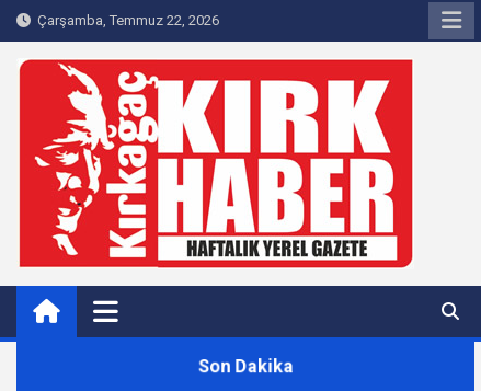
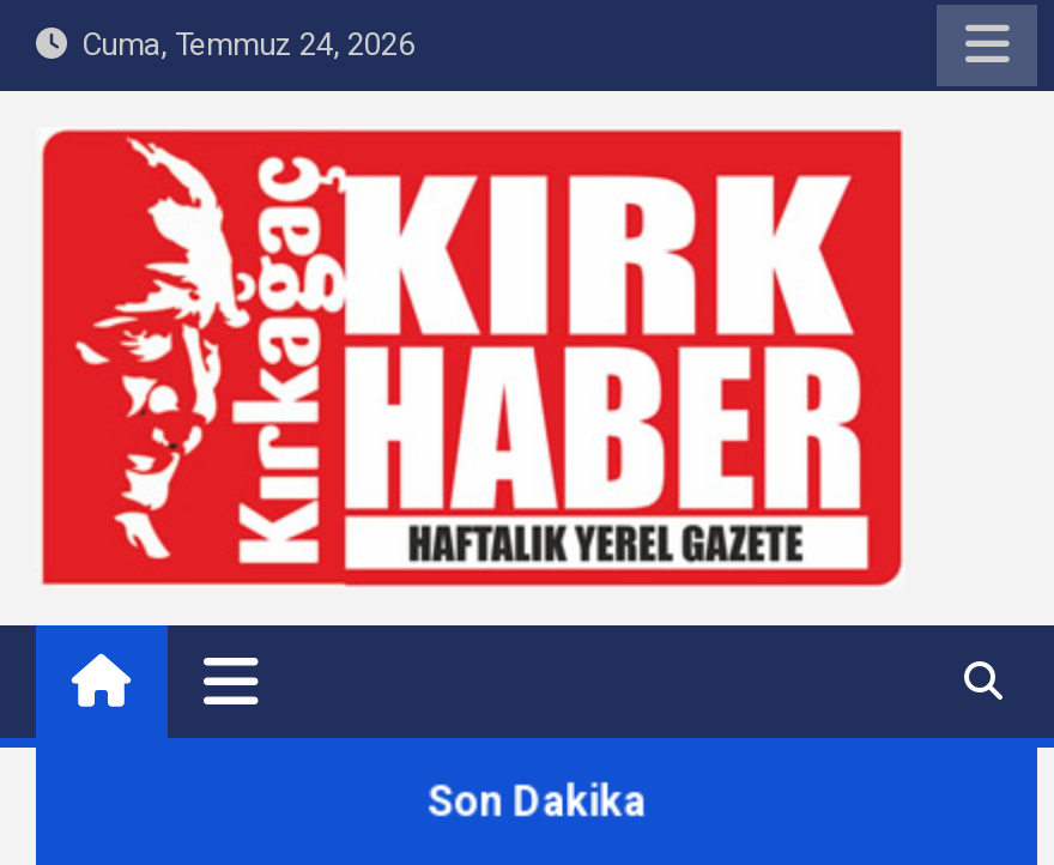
[31,12,219,28] Çarşamba, Temmuz 22, 2026 -> [67,26,414,62] Cuma, Temmuz 24, 2026

